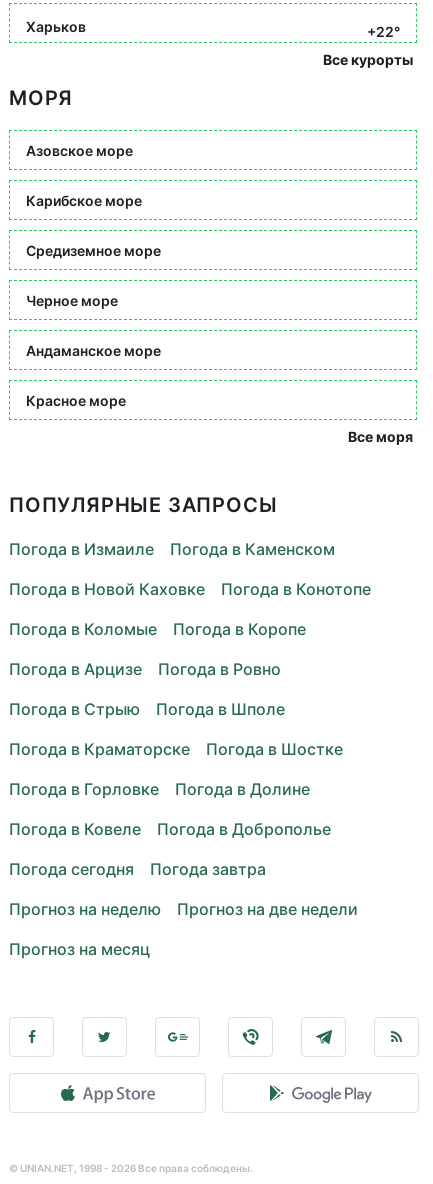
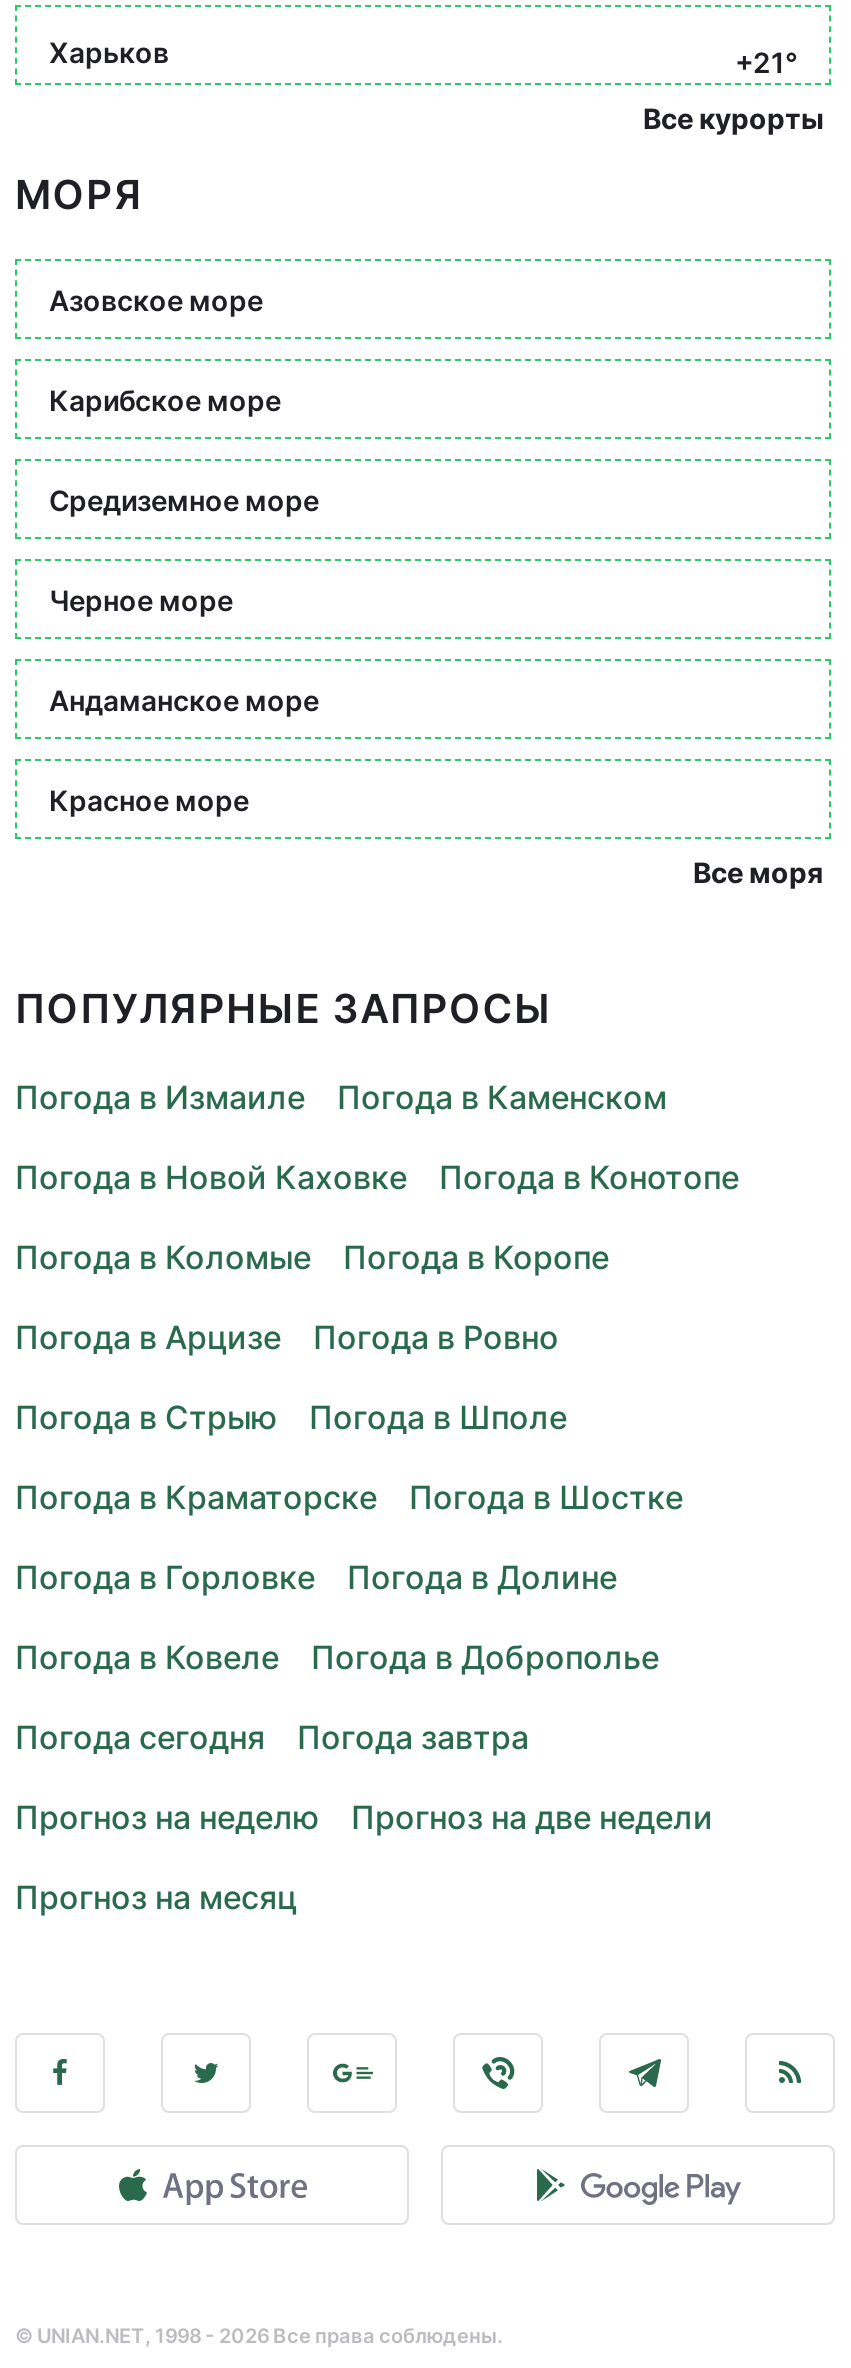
[367,23,400,40] +22° -> [735,45,797,79] +21°

